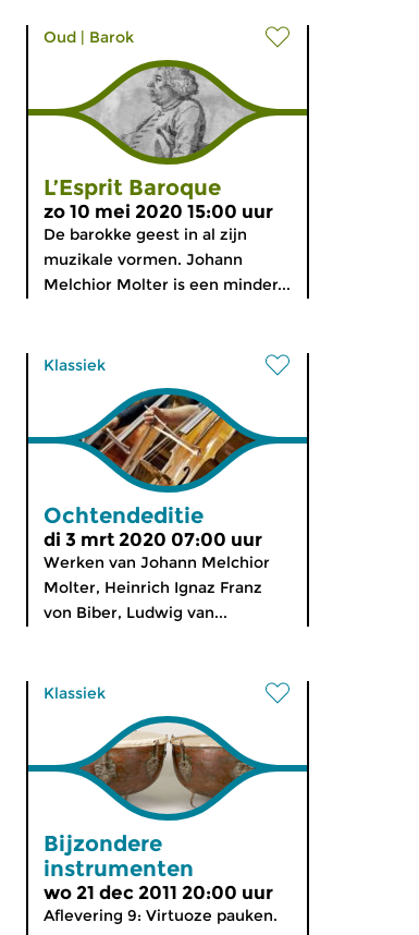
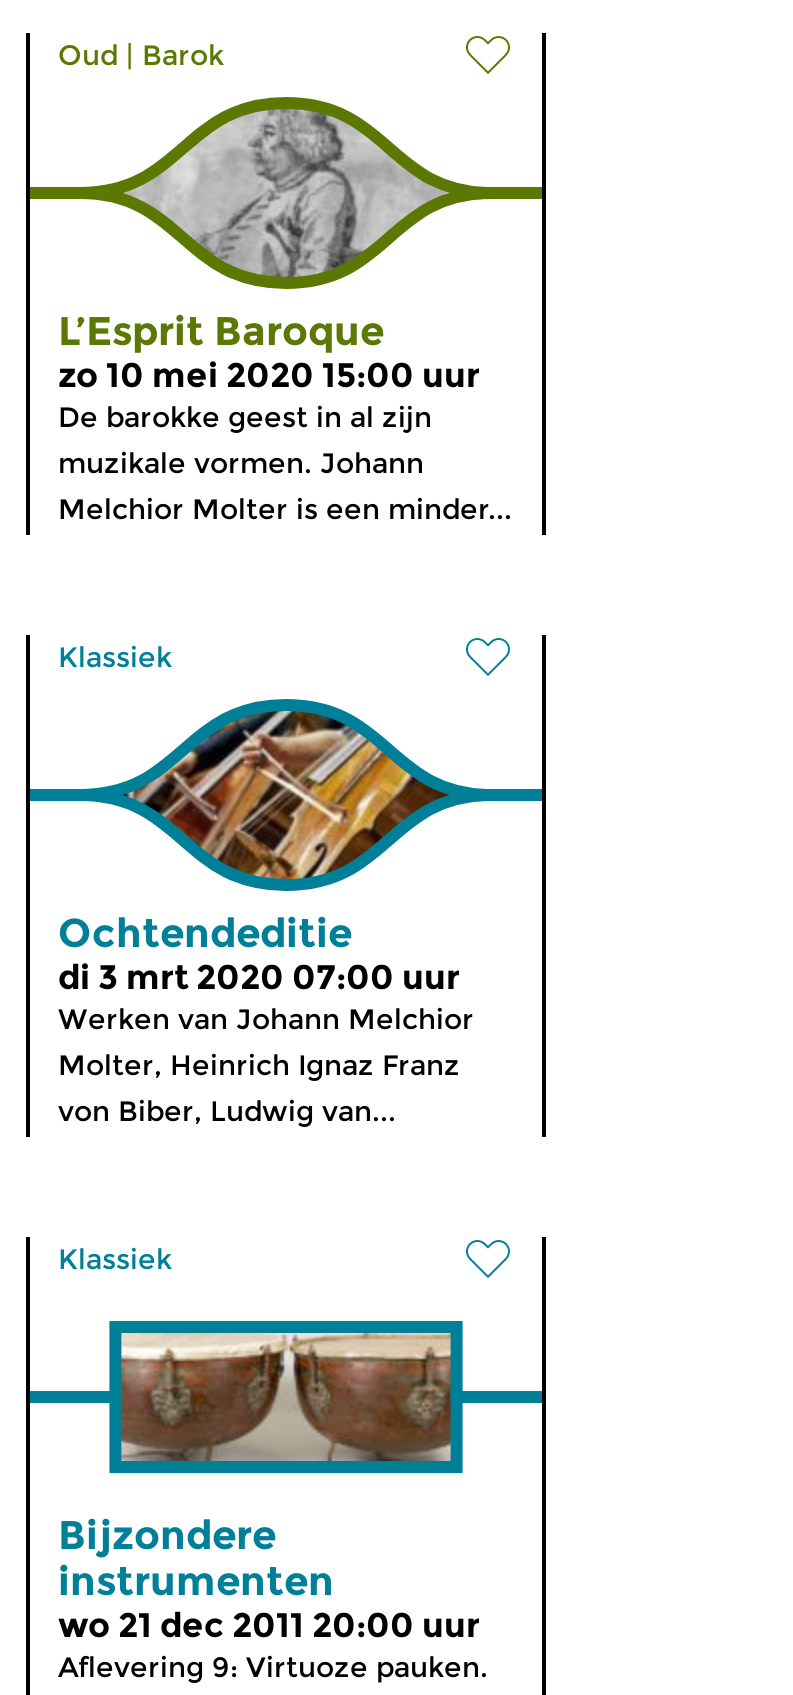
[61,715,274,822] [image] -> [92,1301,478,1493] [image]

